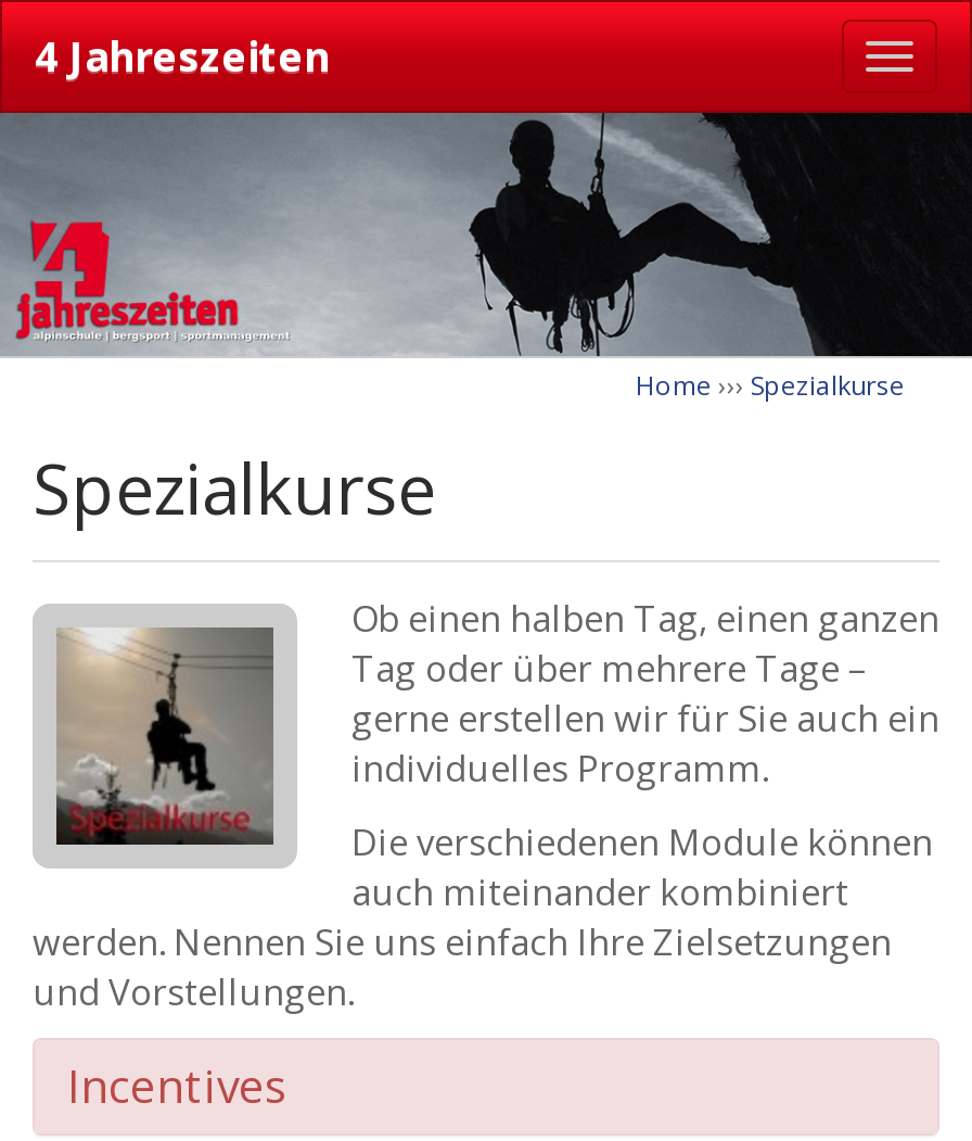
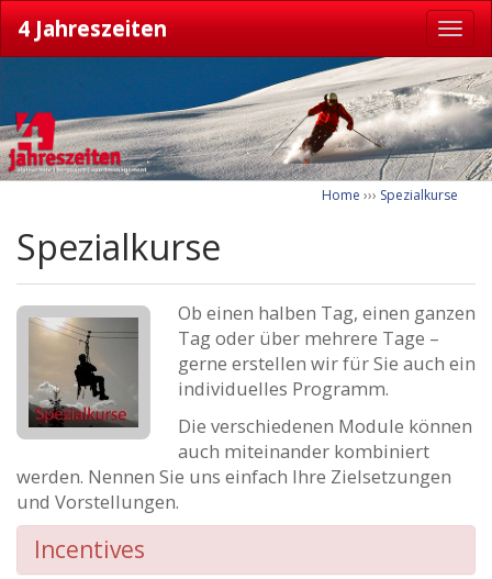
[7,111,965,358] [image] -> [3,56,489,181] [image]

